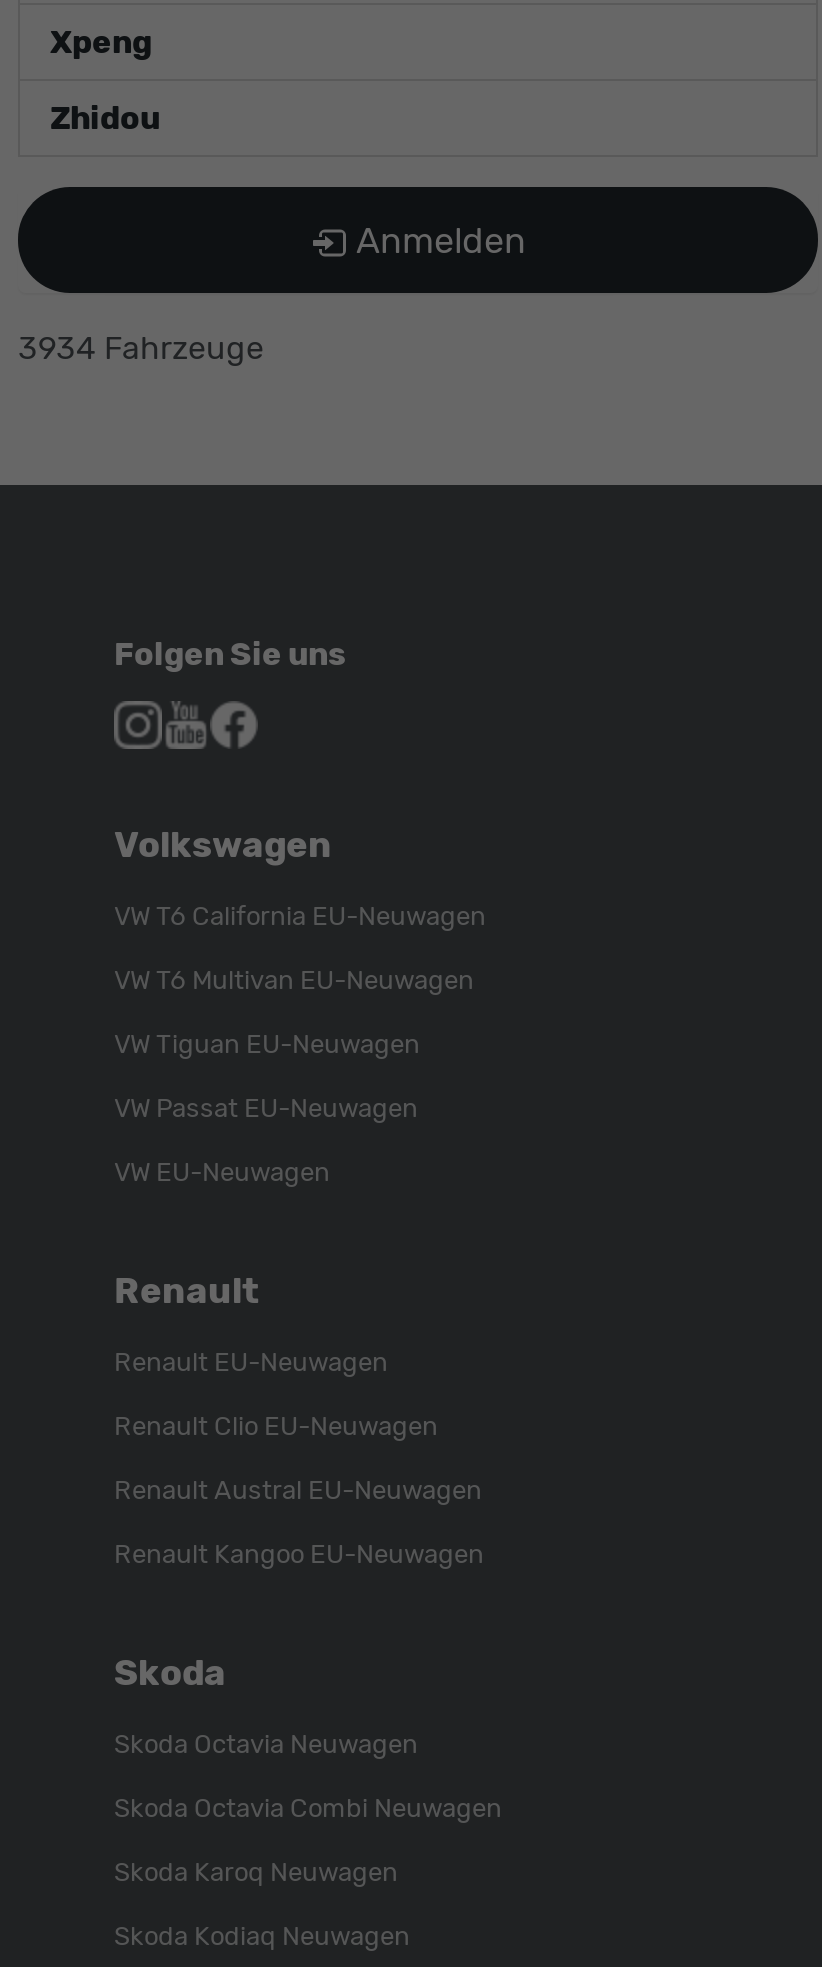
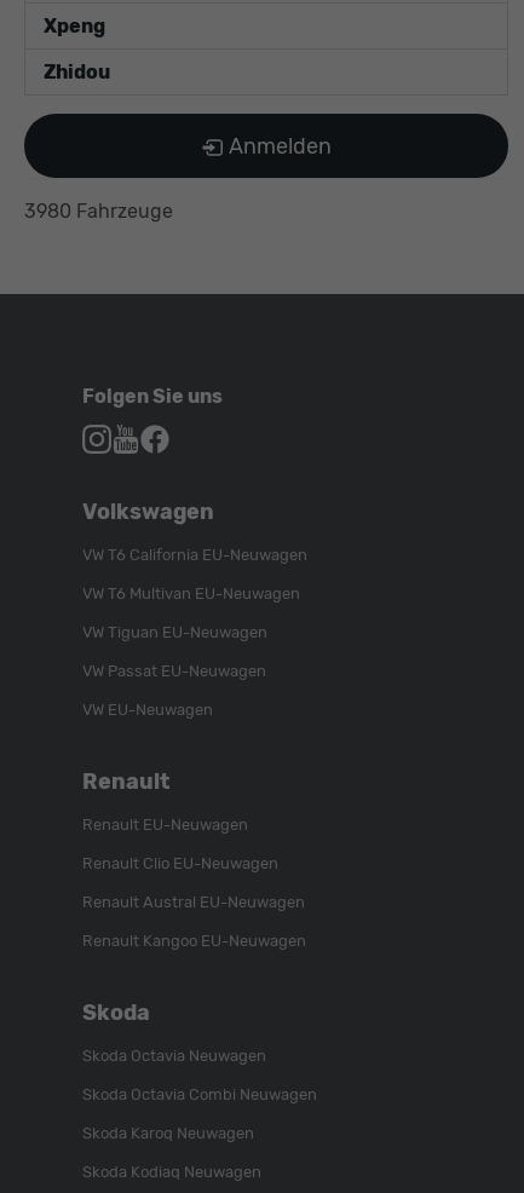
[18,329,264,367] 3934 Fahrzeuge -> [24,200,173,223] 3980 Fahrzeuge

